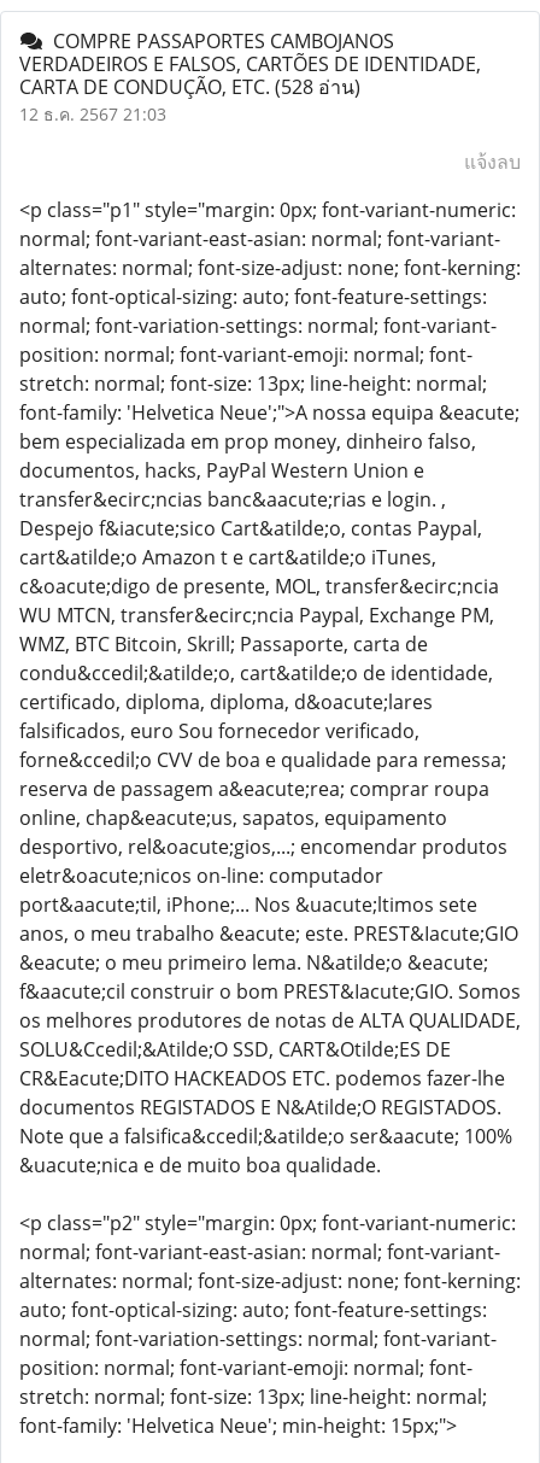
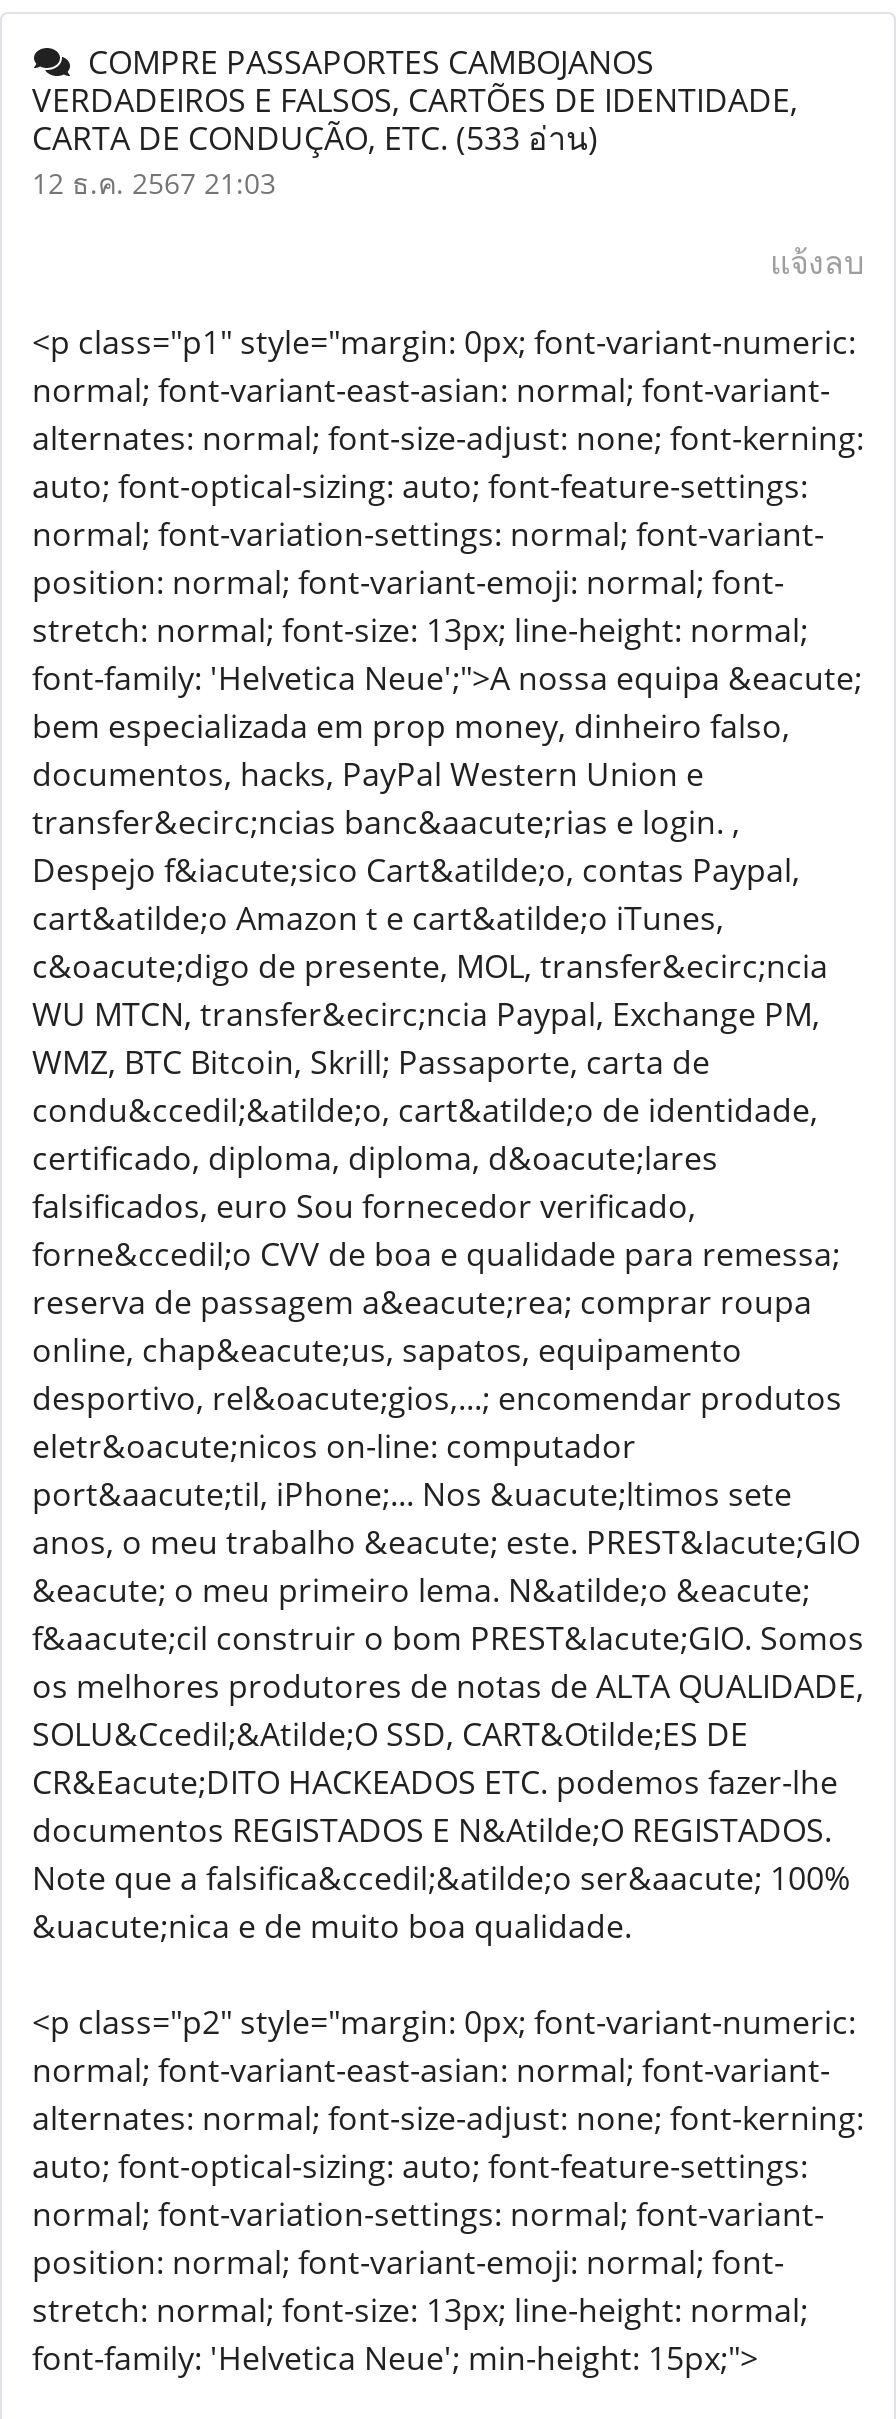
[19,74,360,100] CARTA DE CONDUÇÃO, ETC. (528 อ่าน) -> [32,116,598,160] CARTA DE CONDUÇÃO, ETC. (533 อ่าน)

